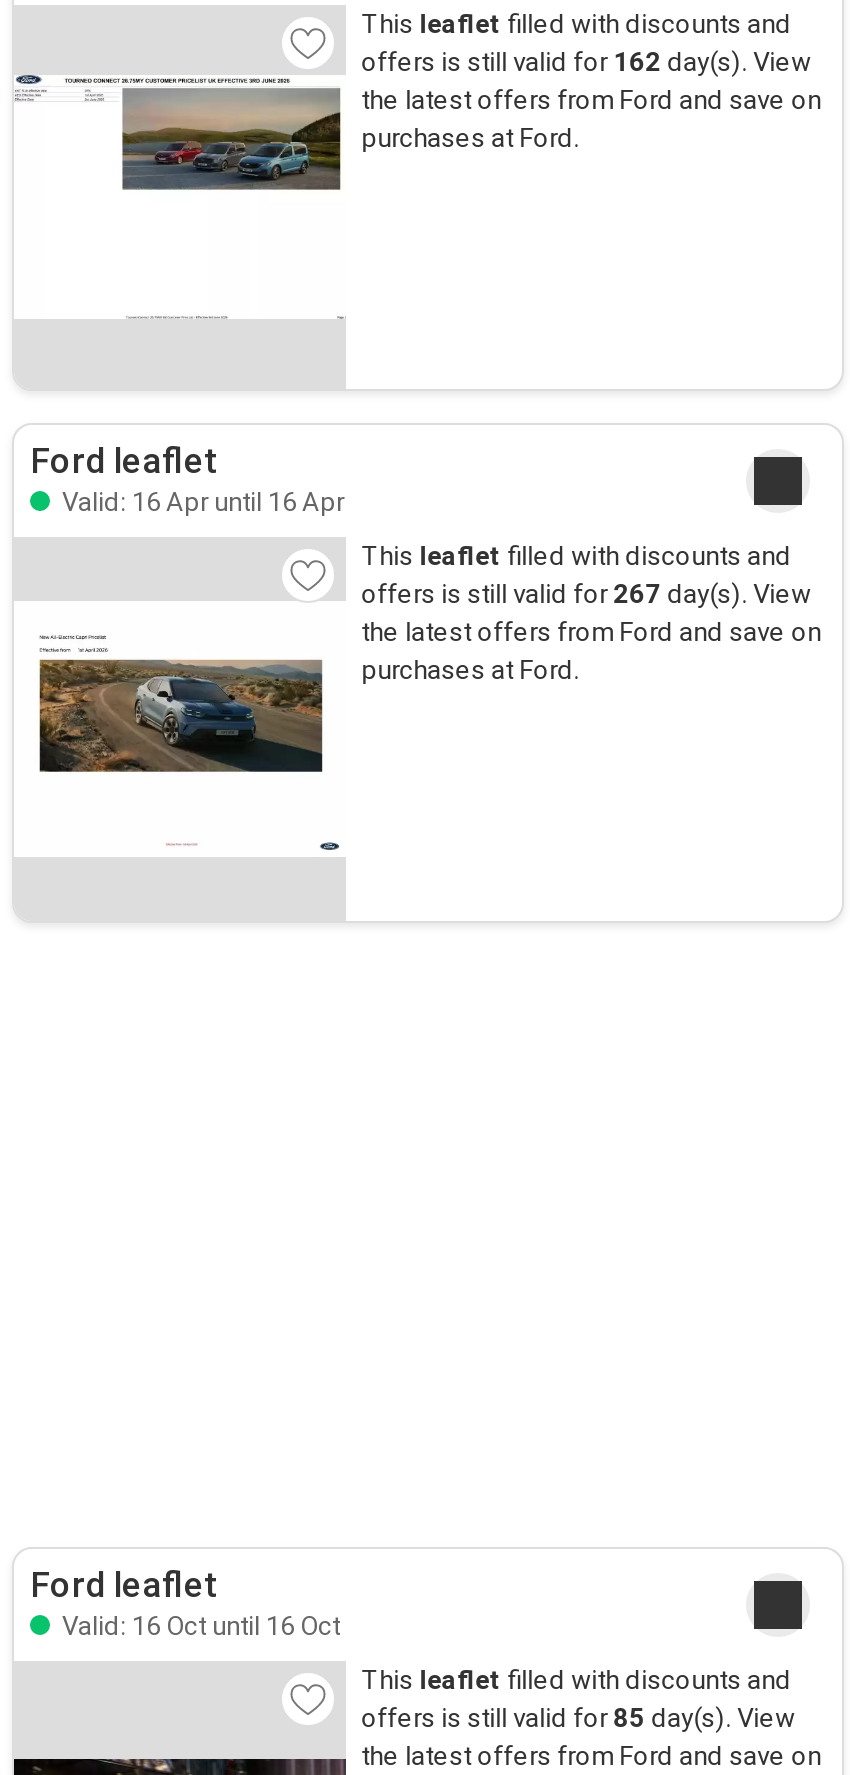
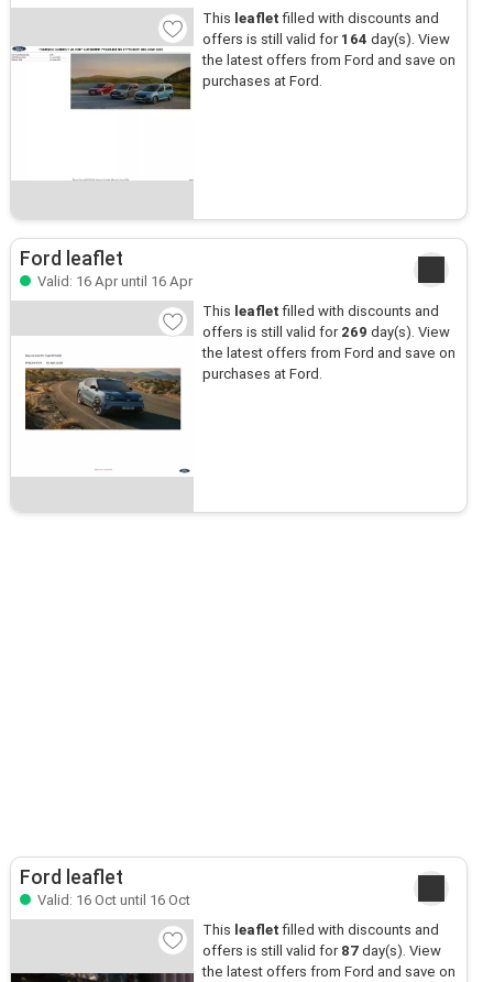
[361,47,811,77] offers is still valid for 162 day(s). View -> [202,31,450,47] offers is still valid for 164 day(s). View
[361,579,811,609] offers is still valid for 267 day(s). View -> [202,324,450,340] offers is still valid for 269 day(s). View
[361,1703,795,1733] offers is still valid for 85 day(s). View -> [202,942,441,959] offers is still valid for 87 day(s). View

